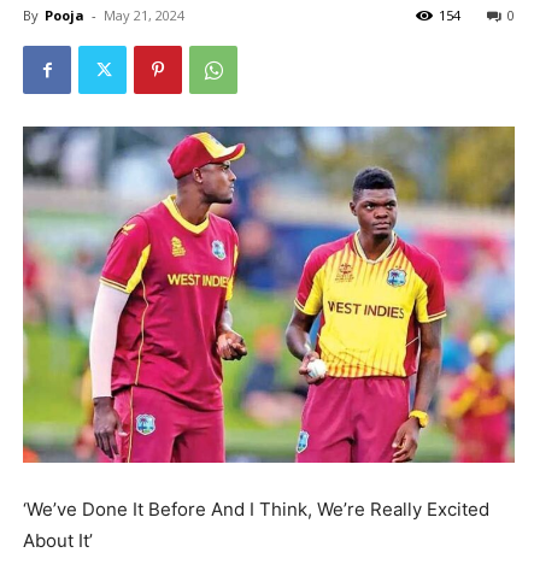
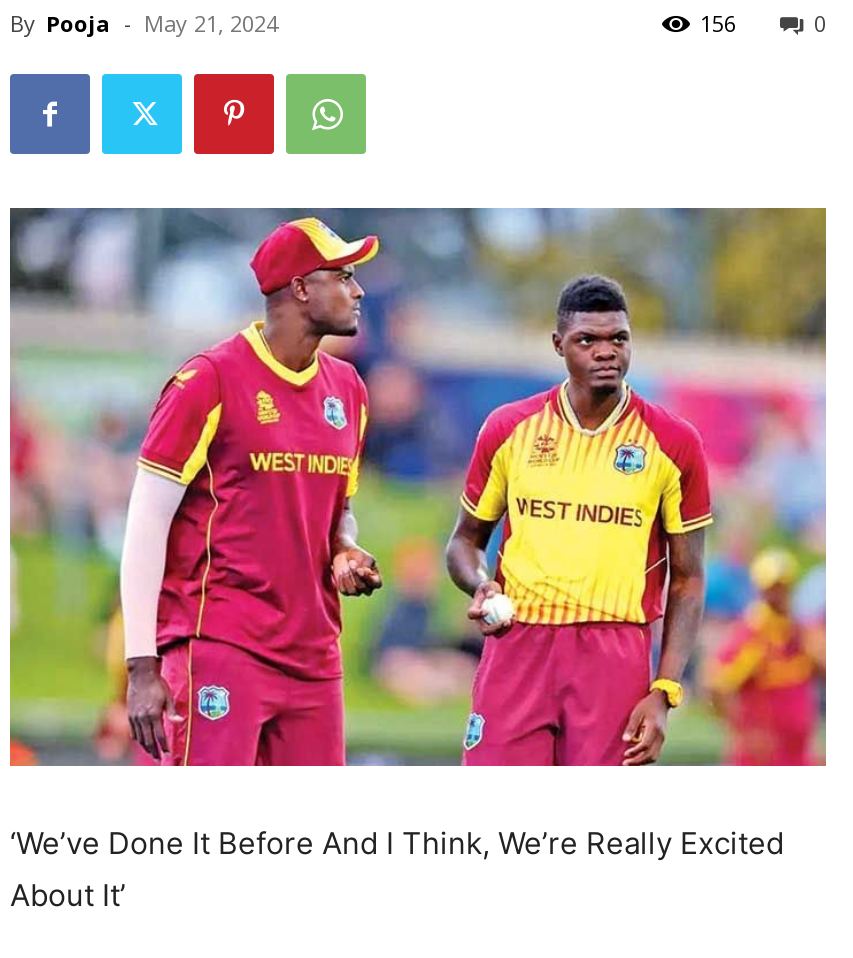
[439,6,460,24] 154 -> [700,8,736,38] 156

